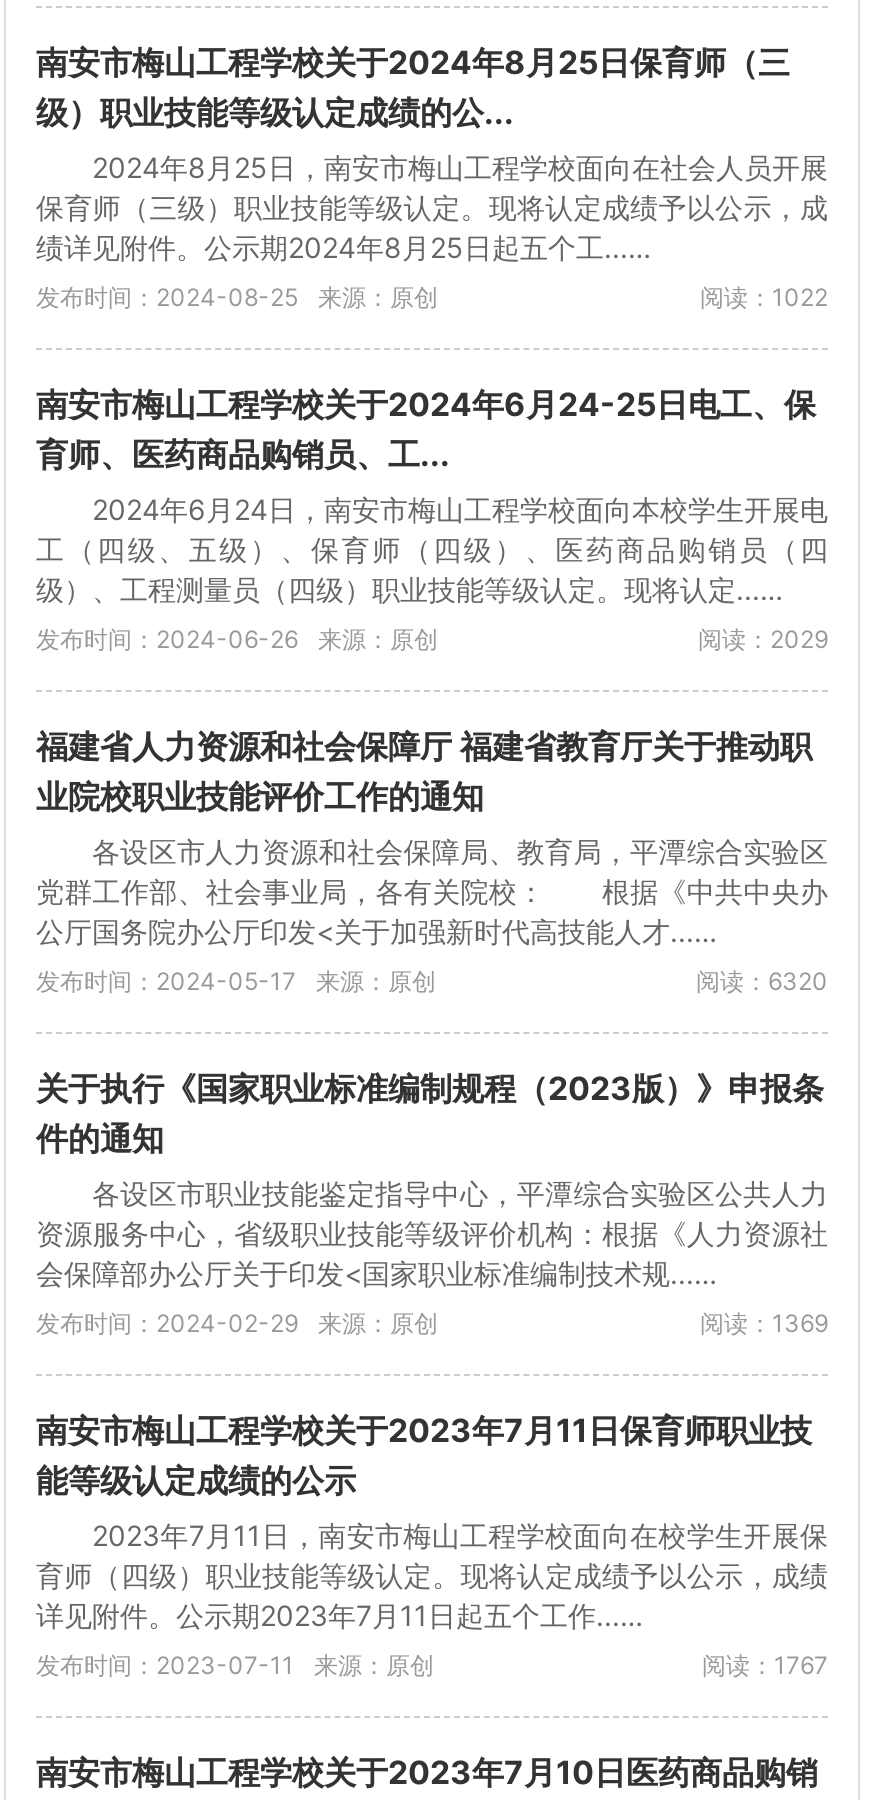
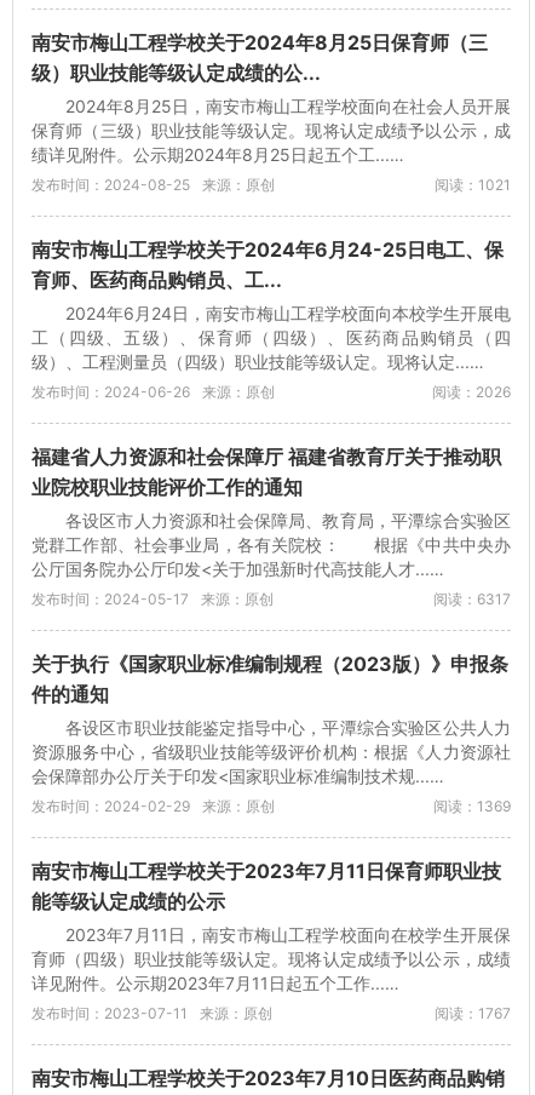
[700,282,828,312] 阅读：1022 -> [435,176,511,194] 阅读：1021
[698,624,828,654] 阅读：2029 -> [432,383,511,401] 阅读：2026
[696,966,828,996] 阅读：6320 -> [433,590,511,608] 阅读：6317

